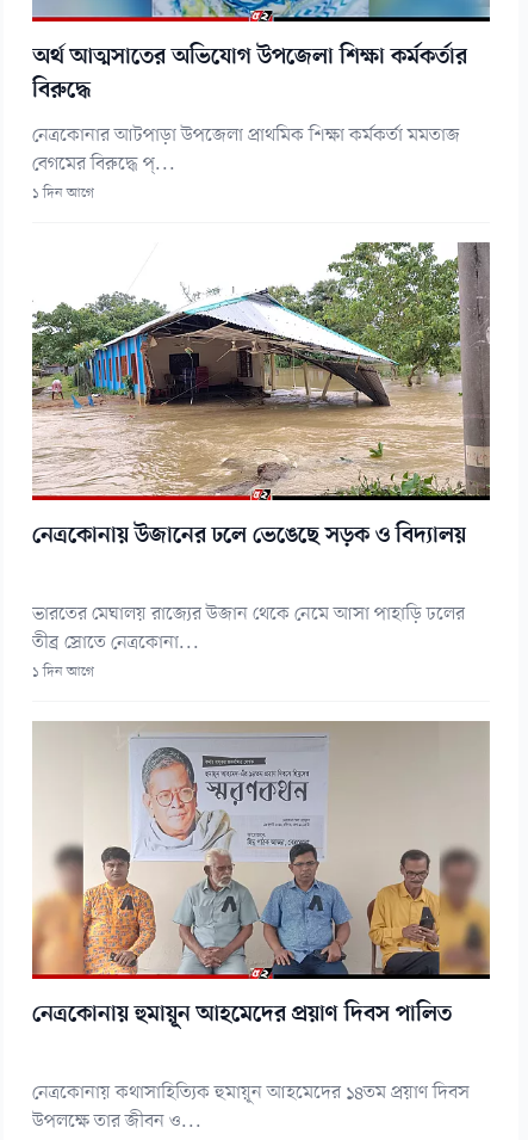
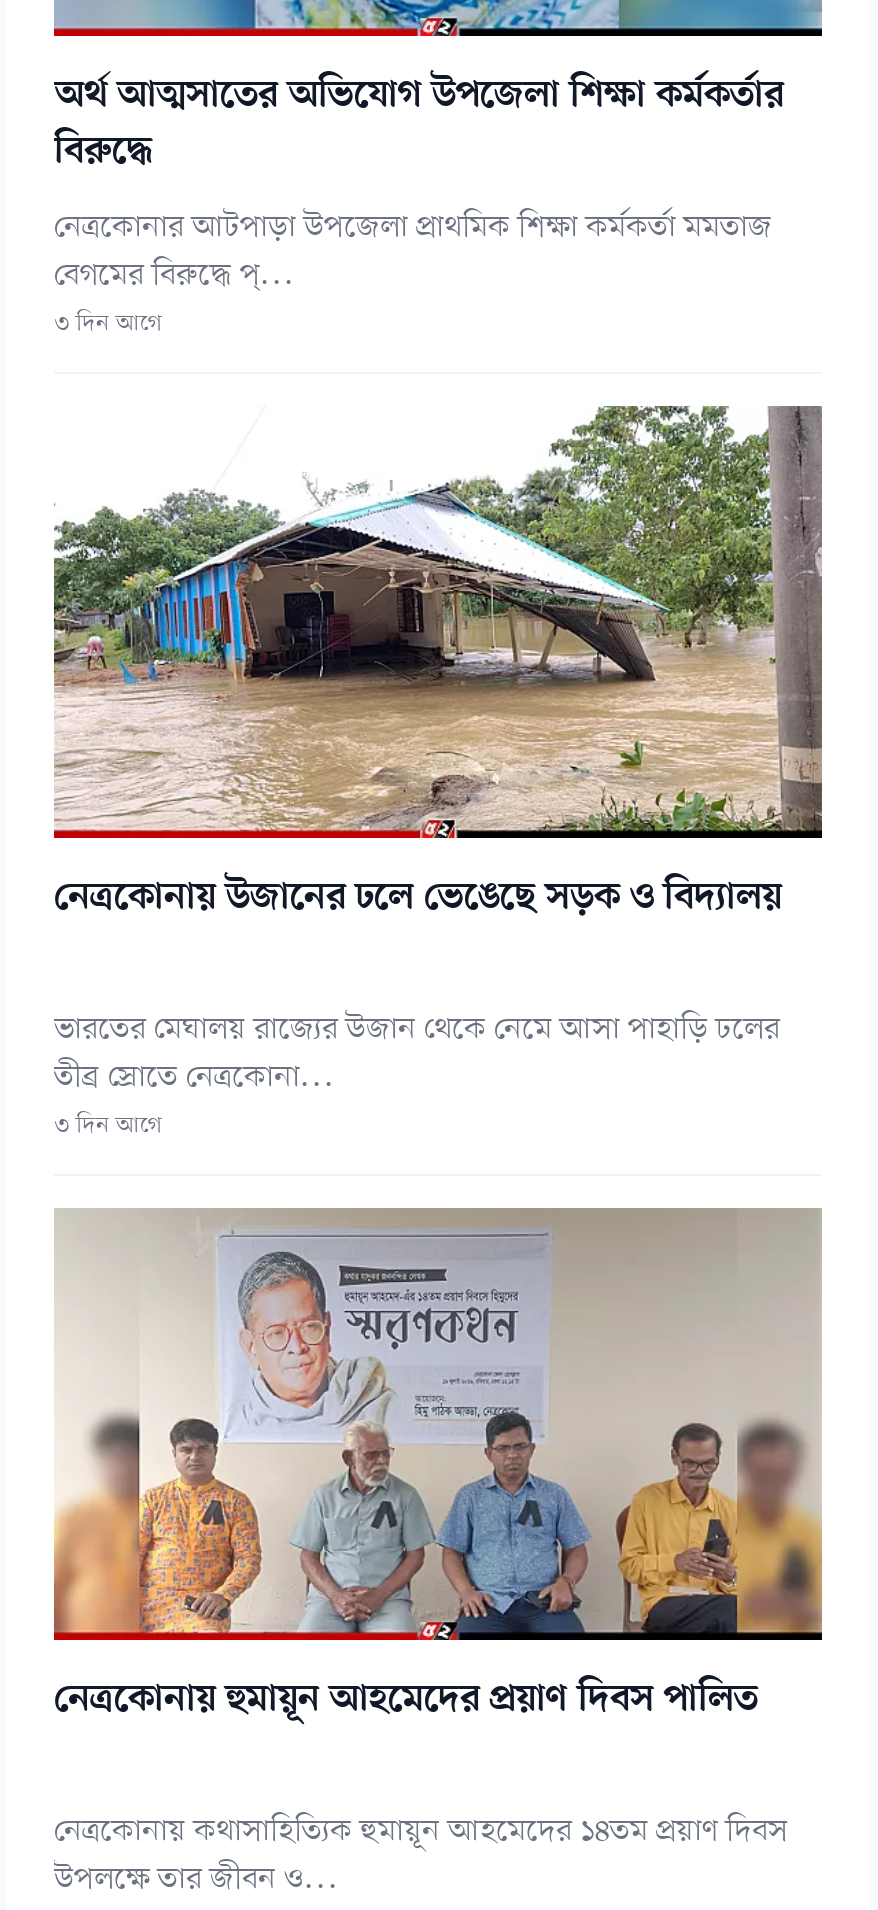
[32,184,94,203] ১ দিন আগে -> [54,308,162,340] ৩ দিন আগে
[32,663,94,682] ১ দিন আগে -> [54,1110,162,1142] ৩ দিন আগে

